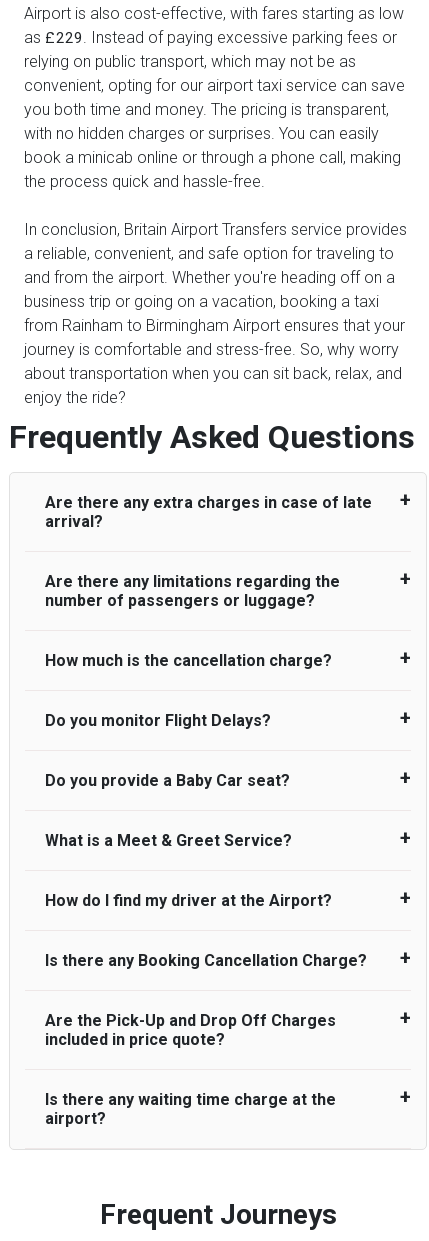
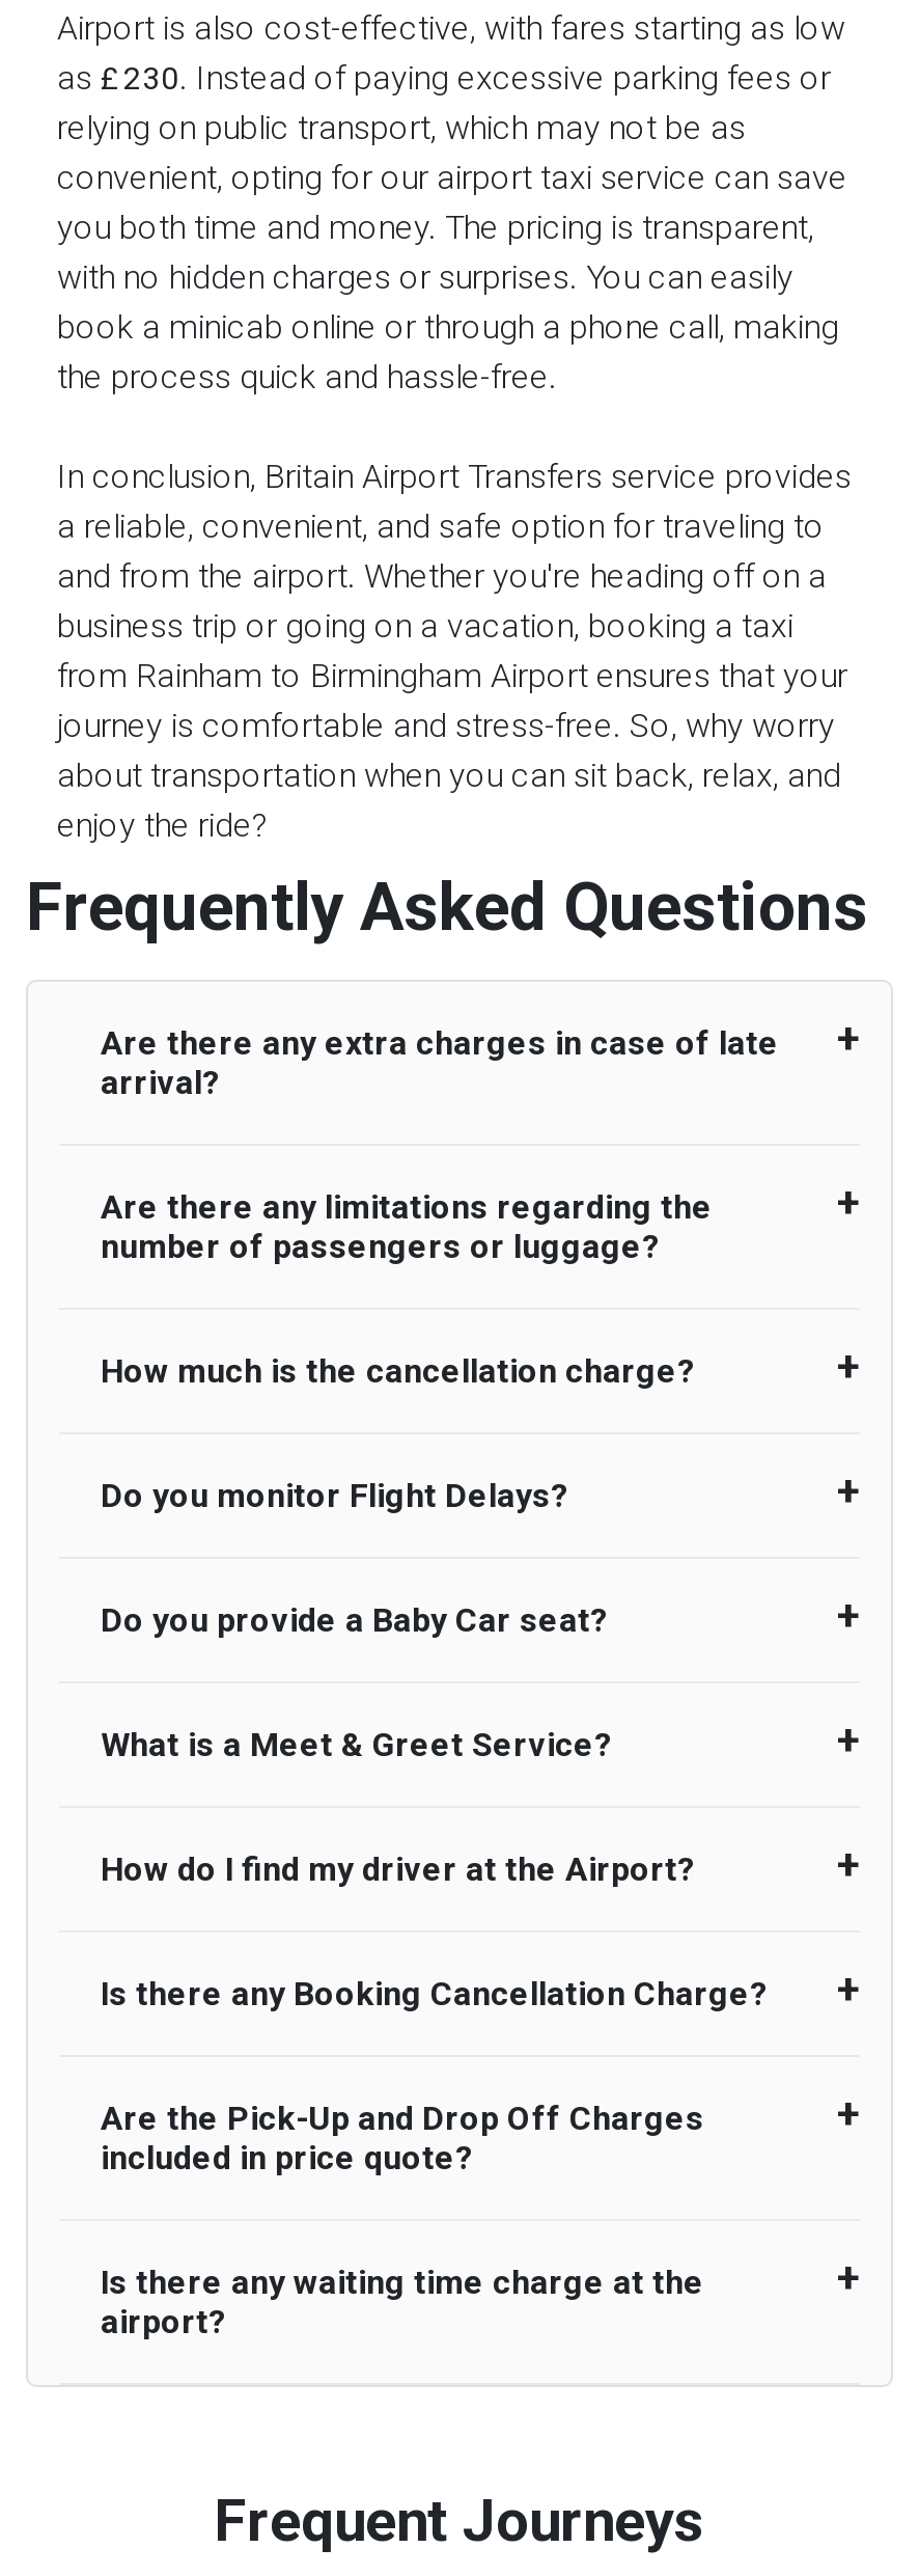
[24,27,397,46] as £229. Instead of paying excessive parking fees or -> [57,57,831,97] as £230. Instead of paying excessive parking fees or

